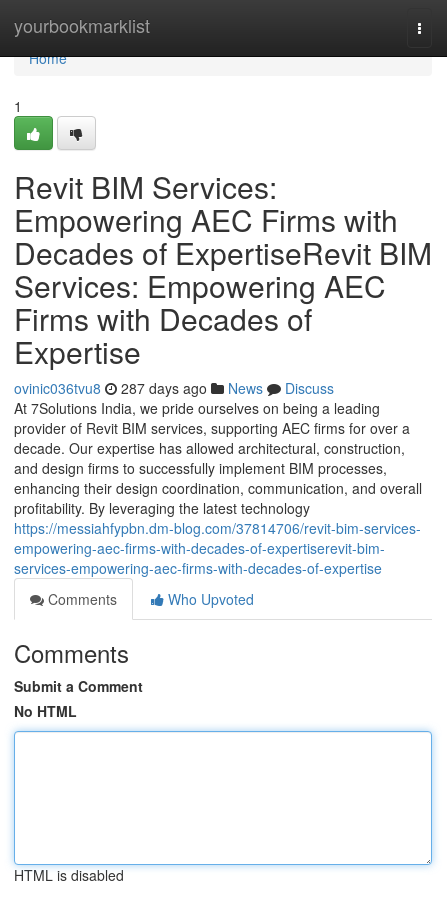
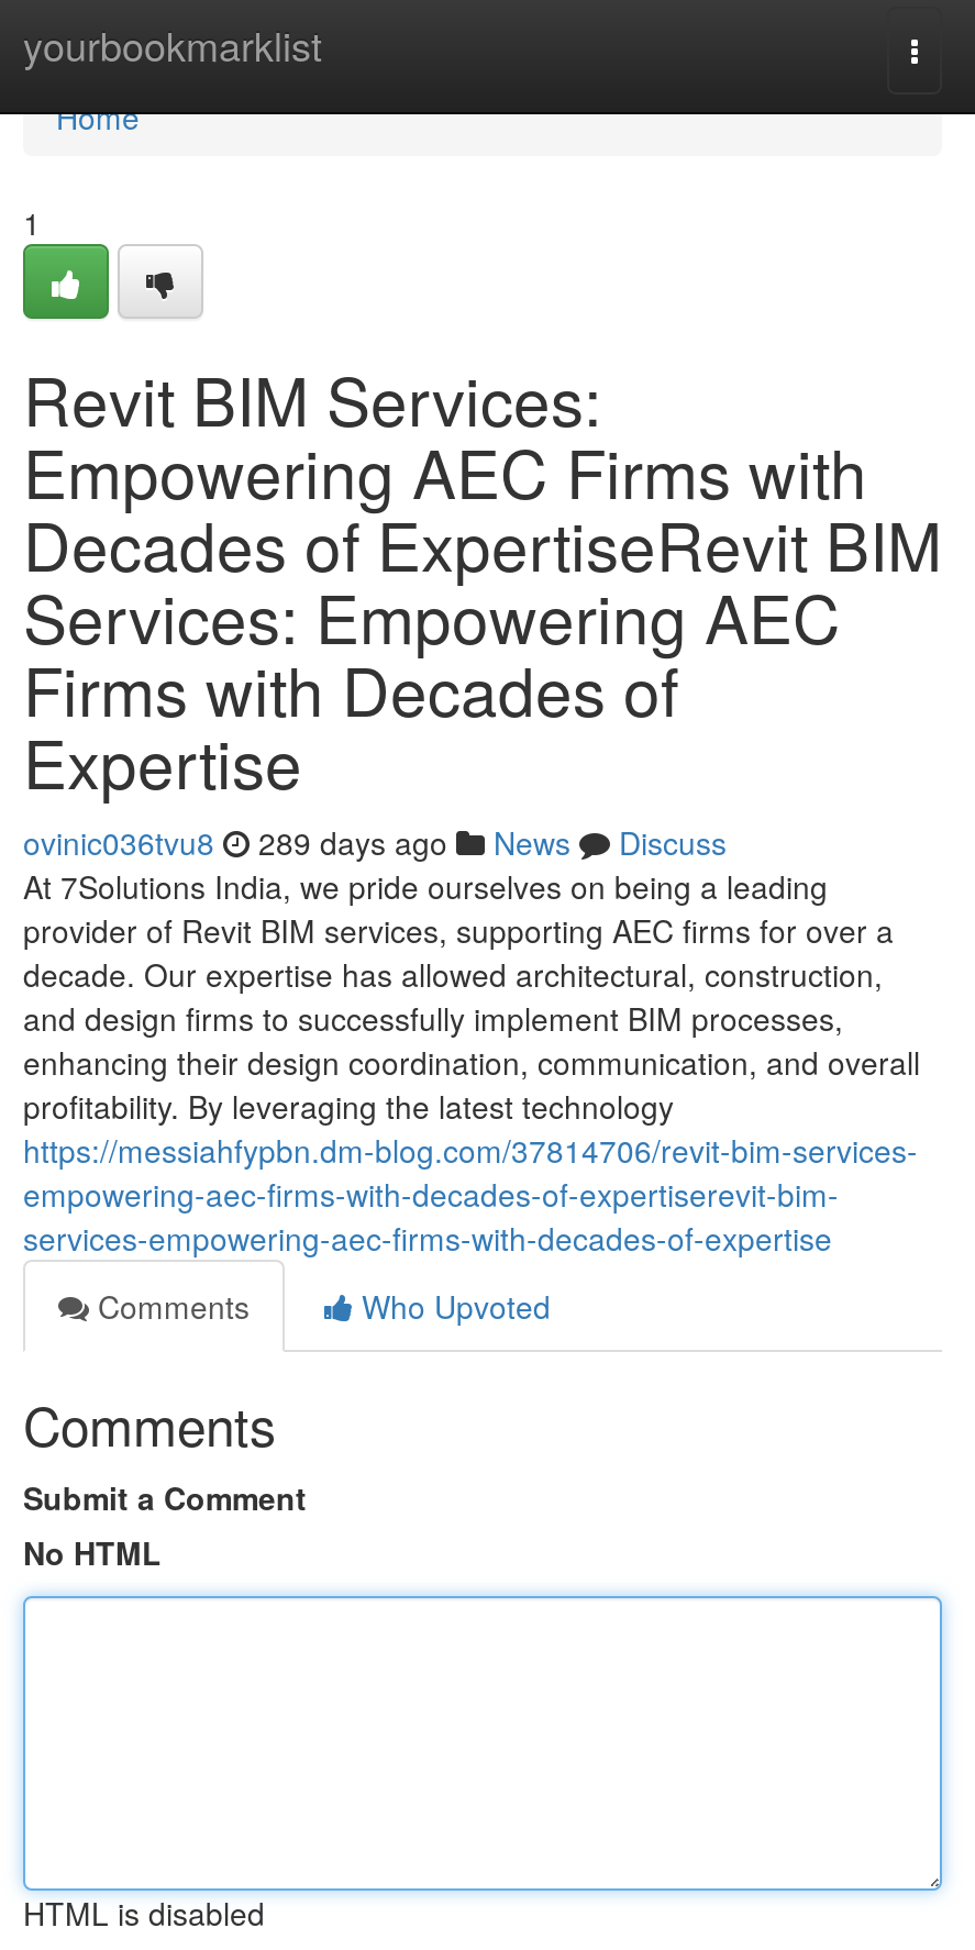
[14,378,334,398] ovinic036tvu8 287 days ago News Discuss -> [23,820,727,864] ovinic036tvu8 289 days ago News Discuss

